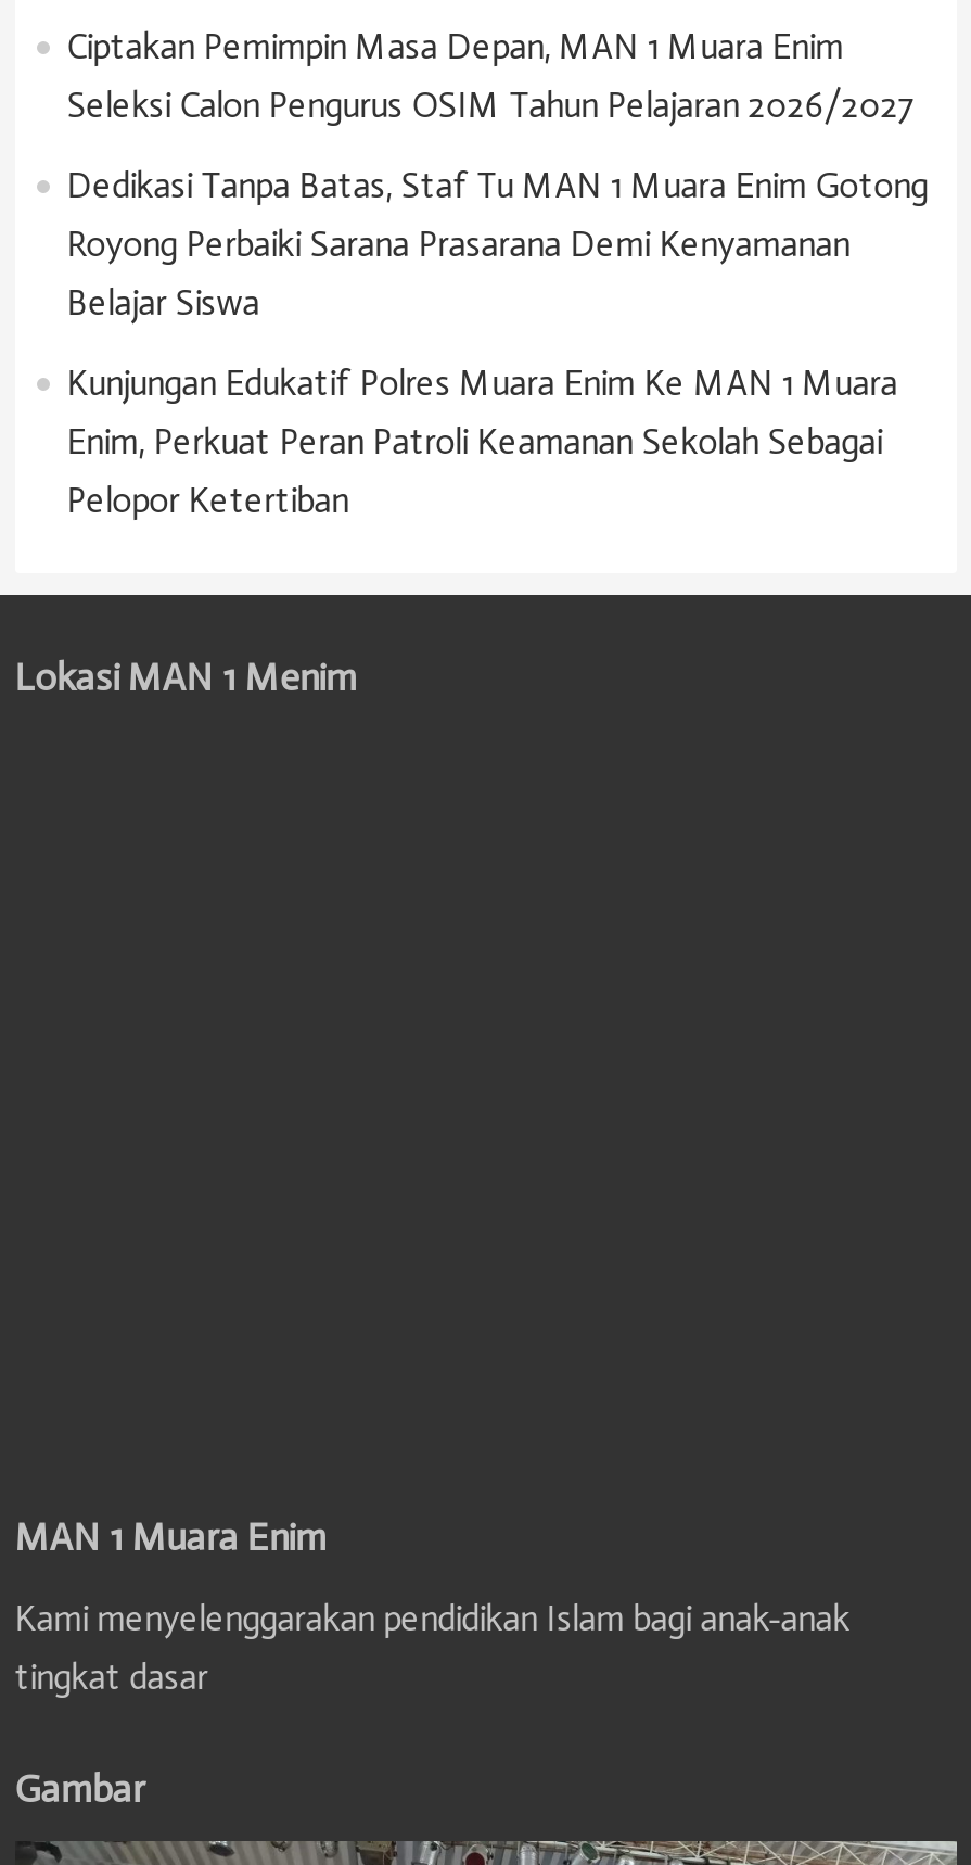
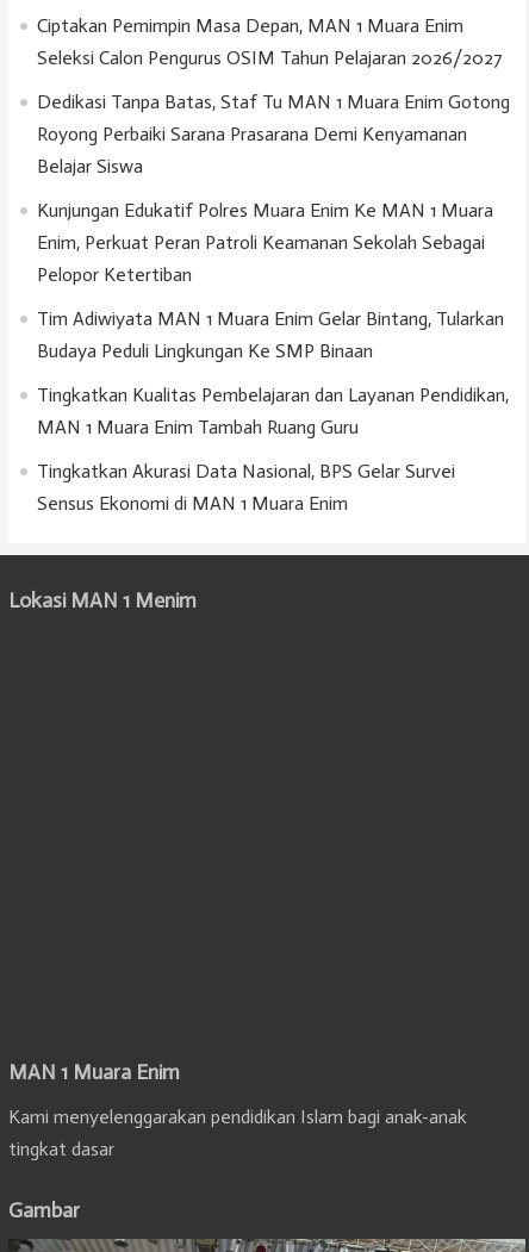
none -> [37,307,508,514] Tim Adiwiyata MAN 1 Muara Enim Gelar Bintang, Tularkan | Budaya Peduli Lingkungan Ke SMP Binaan | Tingkatkan Kualitas Pembelajaran dan Layanan Pendidikan, | MAN 1 Muara Enim Tambah Ruang Guru | Tingkatkan Akurasi Data Nasional, BPS Gelar Survei | Sensus Ekonomi di MAN 1 Muara Enim

